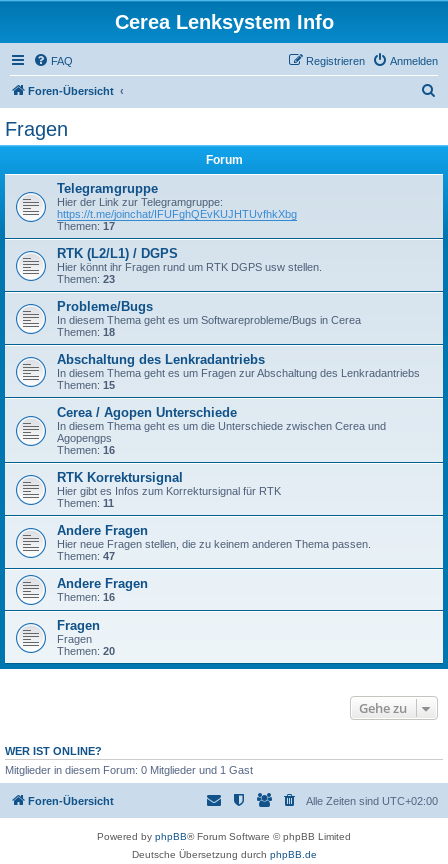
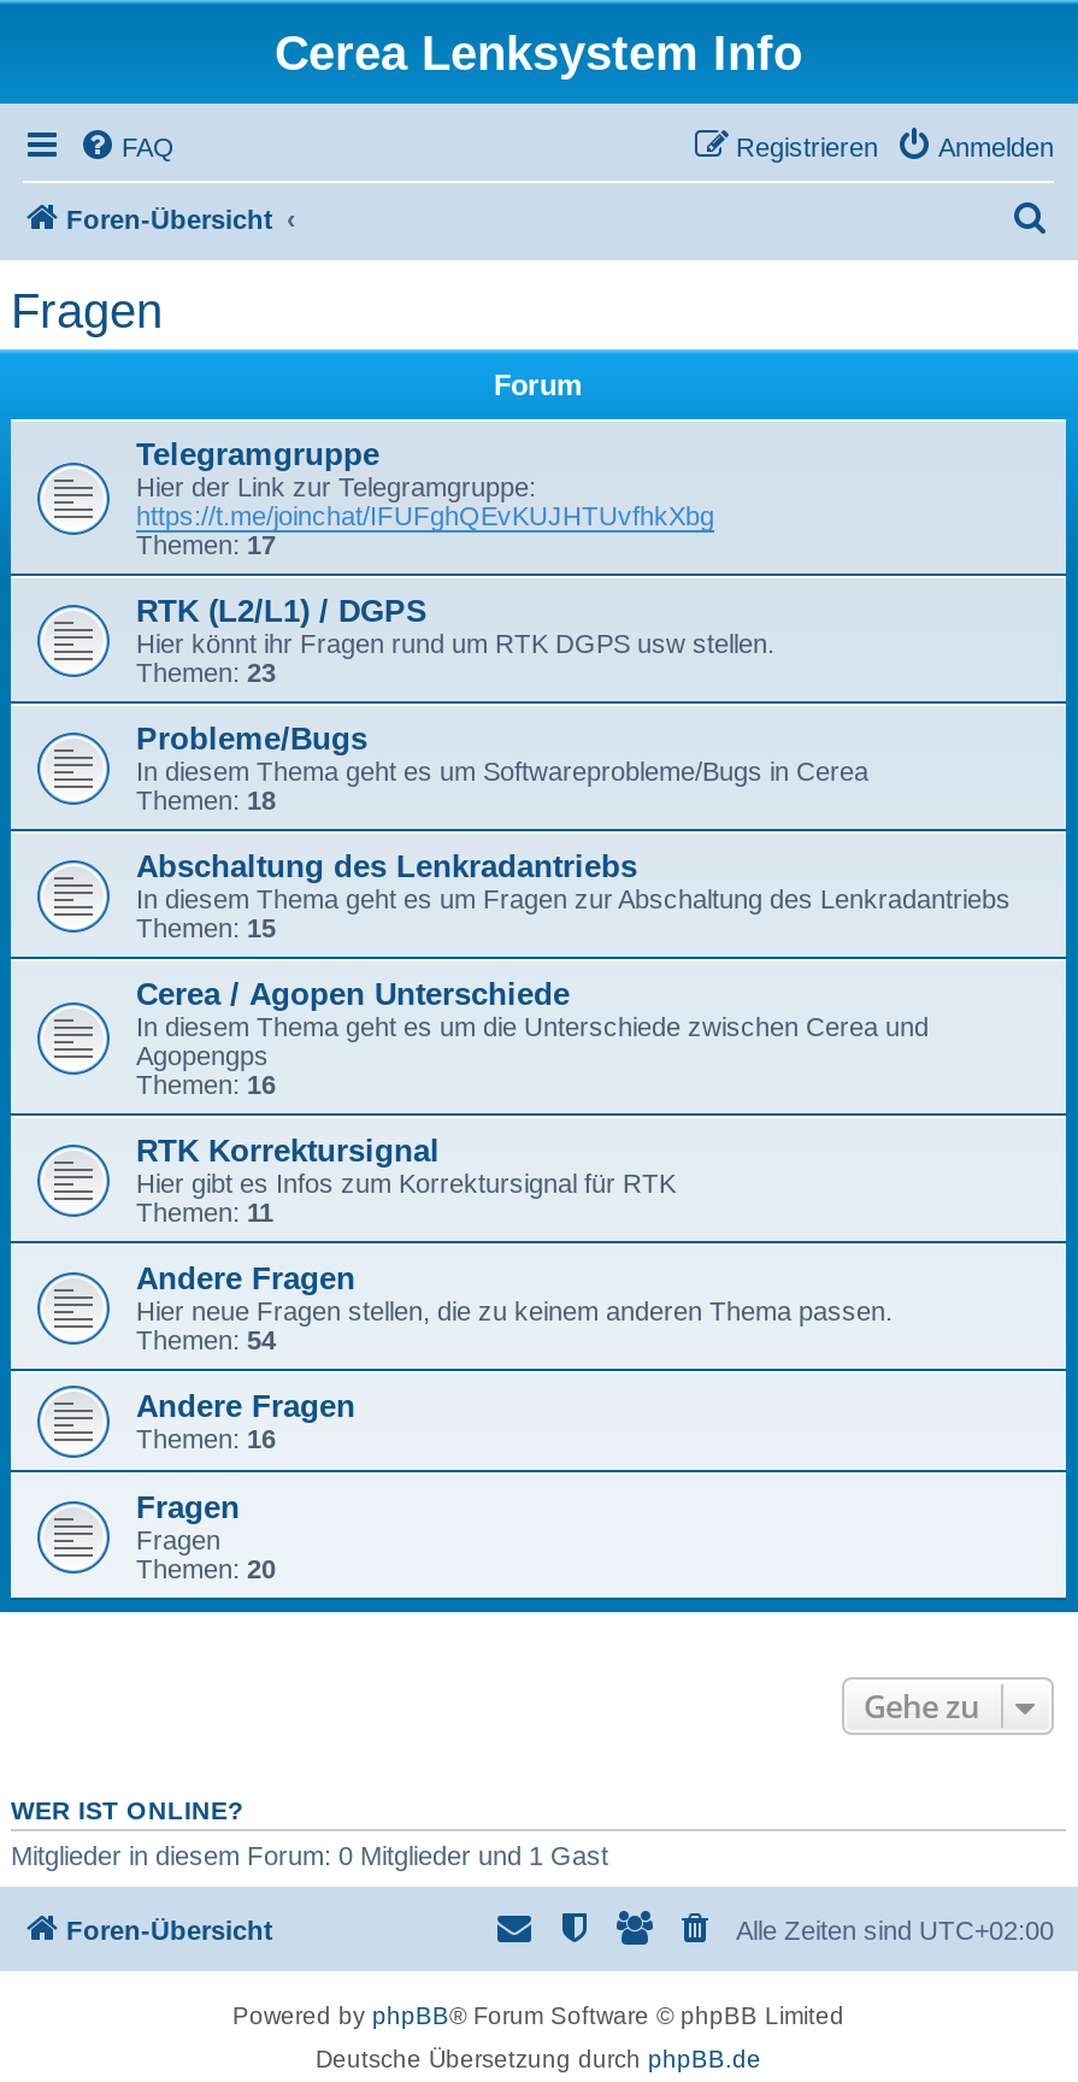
[57,550,115,562] Themen: 47 -> [136,1325,276,1354] Themen: 54

